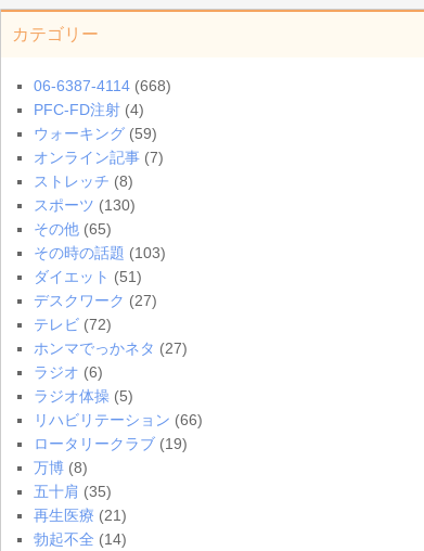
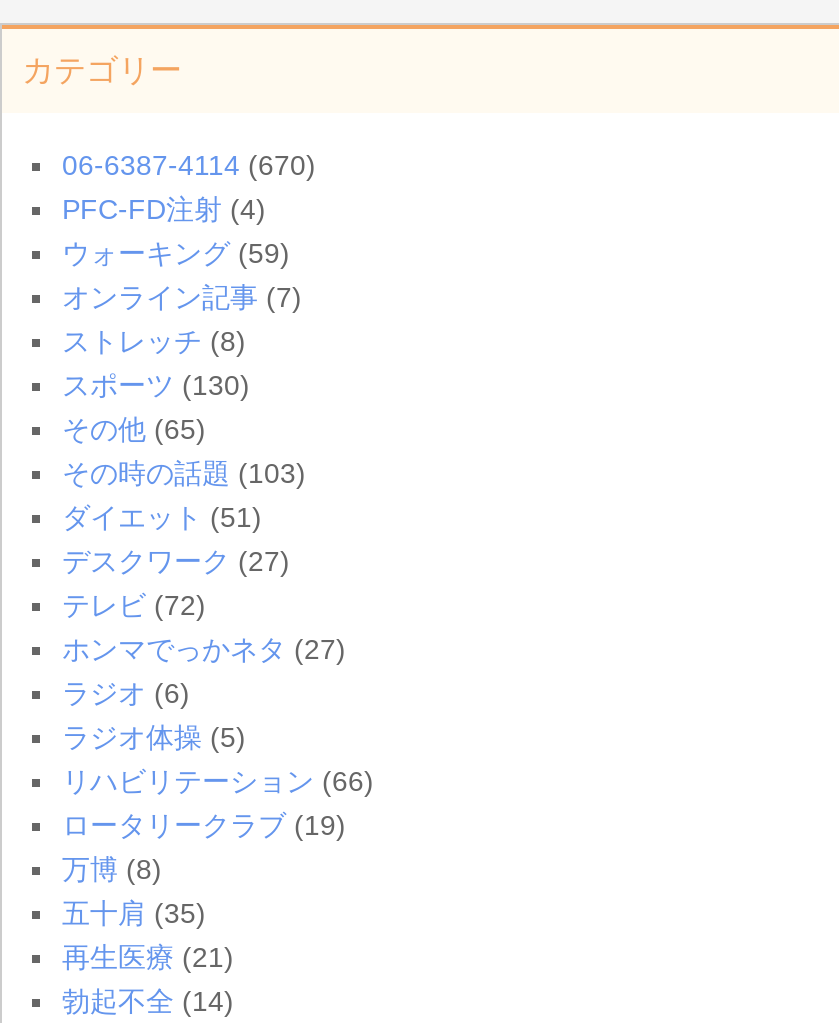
[34,77,171,94] 06-6387-4114 (668) -> [62,149,316,181] 06-6387-4114 (670)

